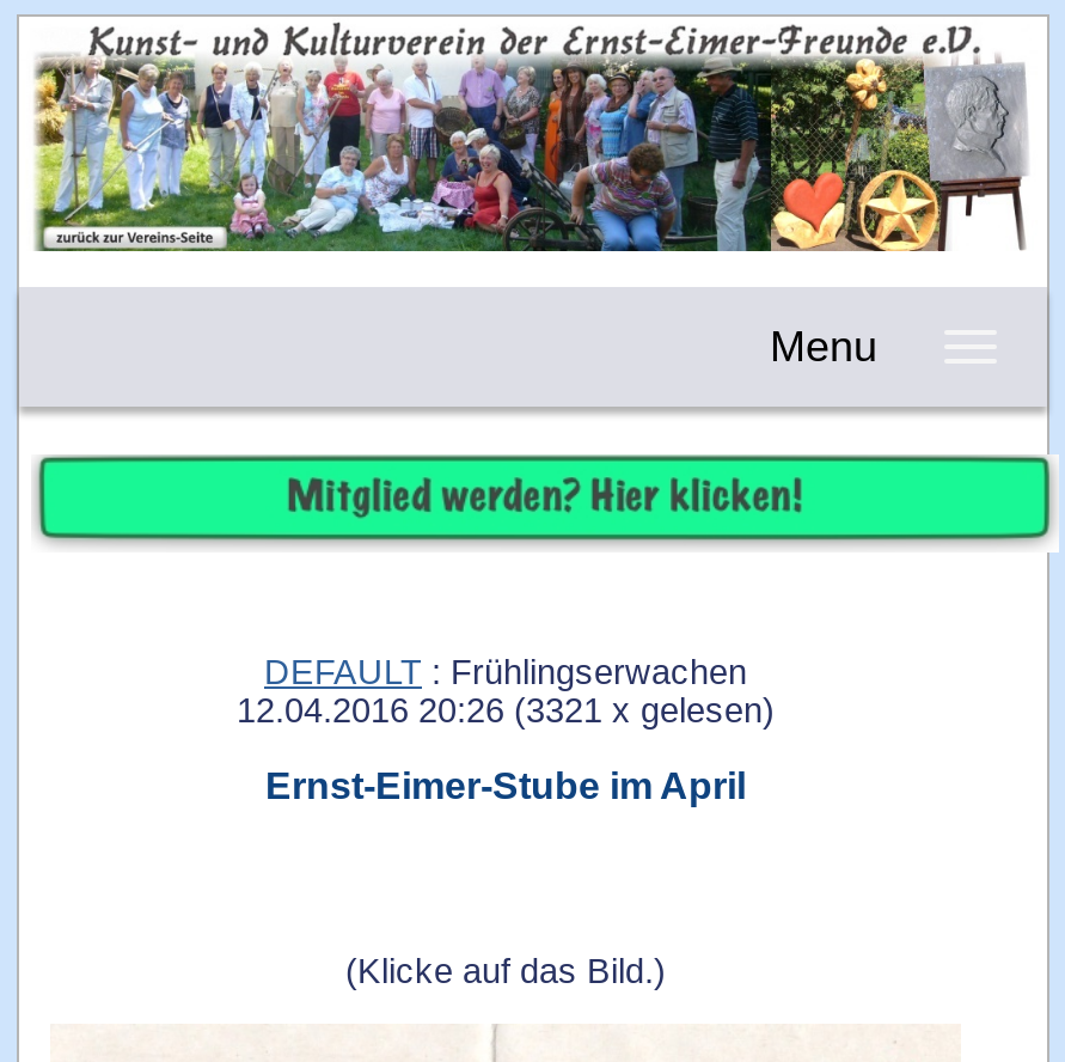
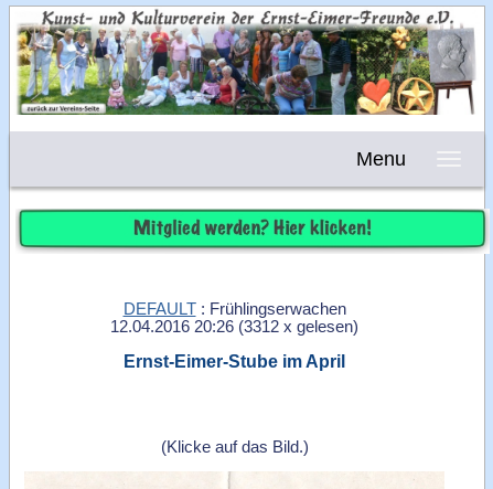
[237,692,775,730] 12.04.2016 20:26 (3321 x gelesen) -> [110,318,358,336] 12.04.2016 20:26 (3312 x gelesen)

